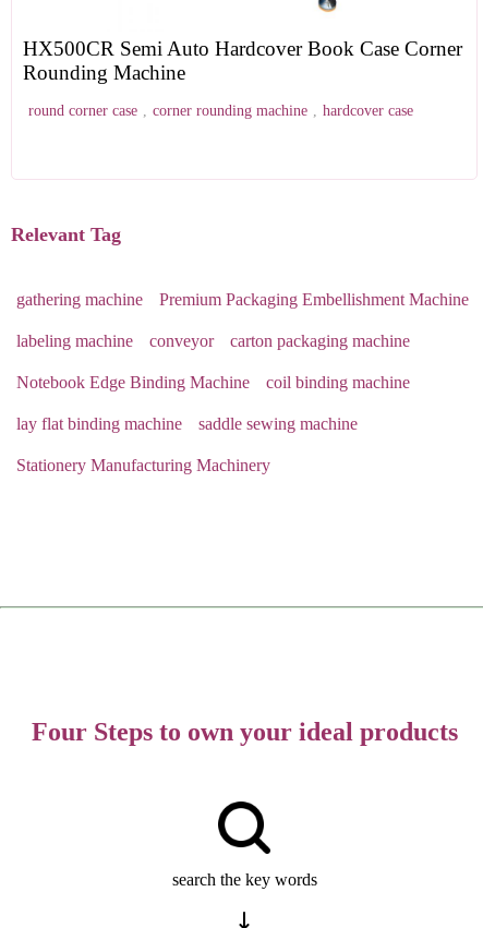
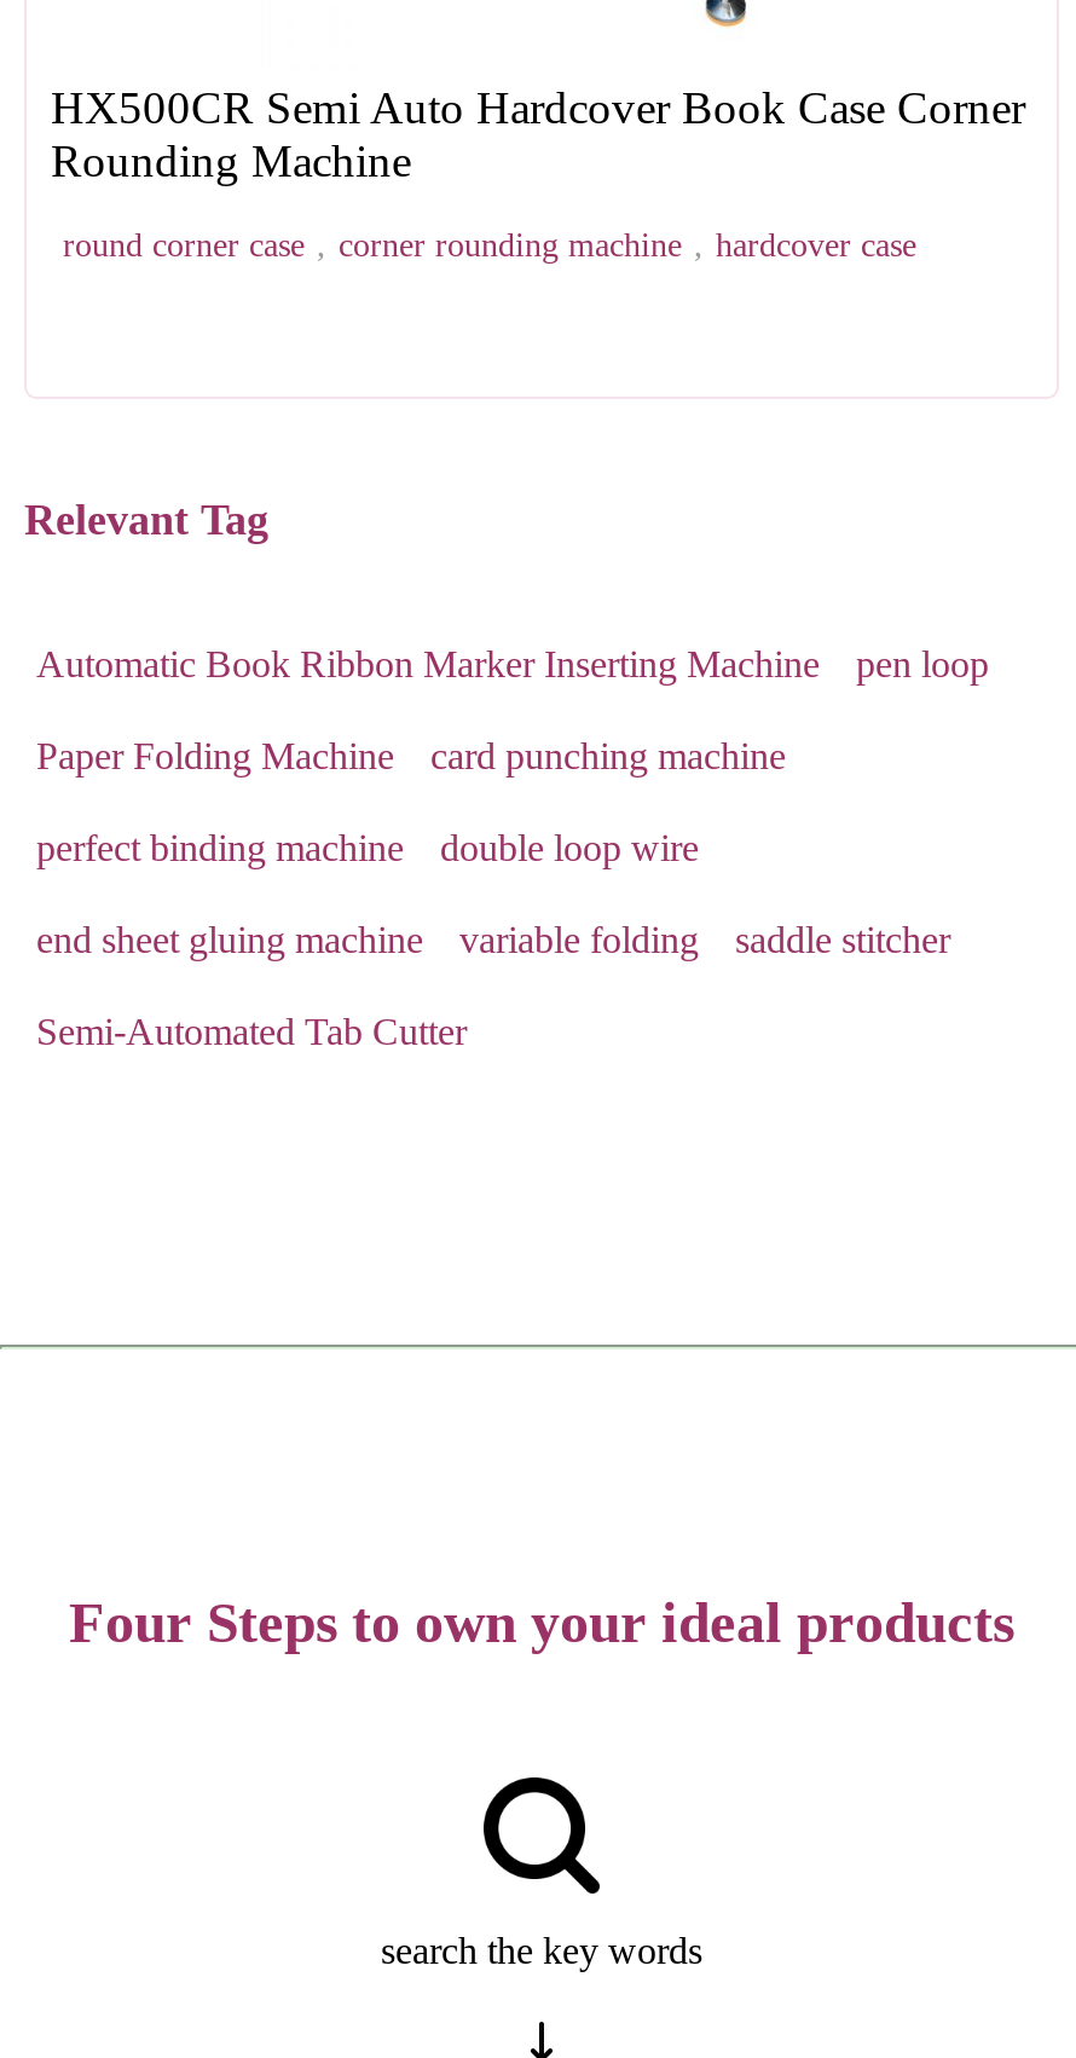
[16,290,469,309] gathering machine | Premium Packaging Embellishment Machine -> [36,643,989,684] Automatic Book Ribbon Marker Inserting Machine | pen loop
[16,332,410,350] labeling machine | conveyor | carton packaging machine -> [36,735,786,776] Paper Folding Machine | card punching machine
[16,373,410,391] Notebook Edge Binding Machine | coil binding machine -> [36,827,699,868] perfect binding machine | double loop wire
[16,414,358,433] lay flat binding machine | saddle sewing machine -> [36,919,950,960] end sheet gluing machine | variable folding | saddle stitcher
[16,456,270,474] Stationery Manufacturing Machinery -> [36,1011,467,1052] Semi-Automated Tab Cutter

